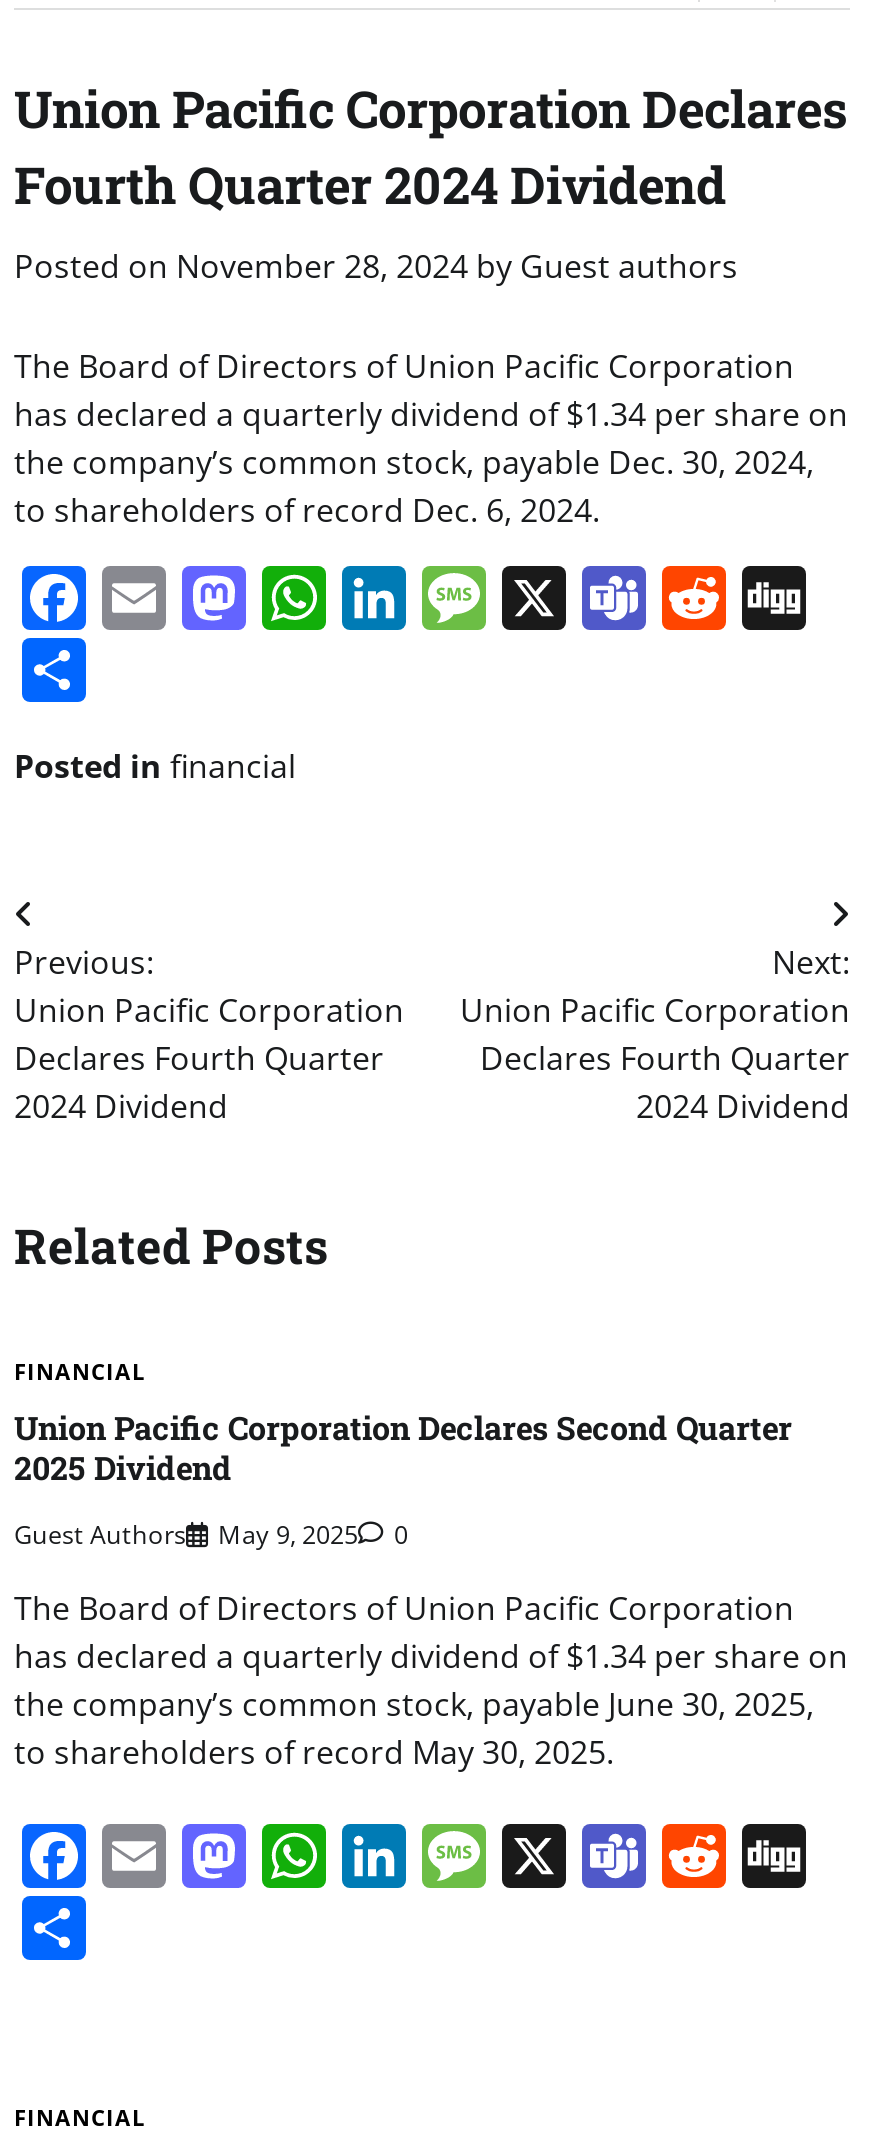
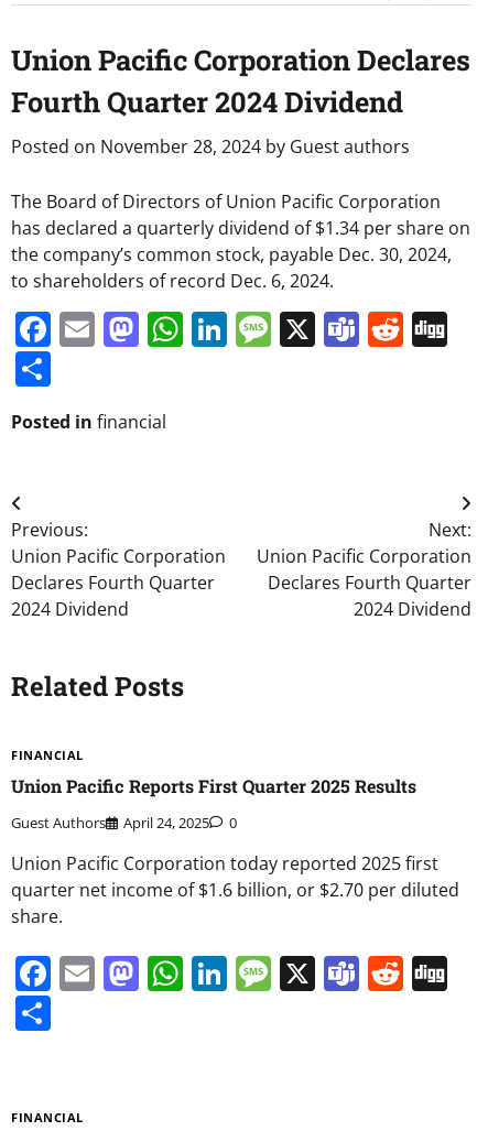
[14,1406,792,1488] Union Pacific Corporation Declares Second Quarter | 2025 Dividend -> [11,774,416,798] Union Pacific Reports First Quarter 2025 Results
[14,1515,408,1551] Guest Authors May 9, 2025 0 -> [11,812,237,832] Guest Authors April 24, 2025 0
[14,1585,848,1773] The Board of Directors of Union Pacific Corporation | has declared a quarterly dividend of $1.34 per share on | the company’s common stock, payable June 30, 2025, | to shareholders of record May 30, 2025. -> [11,851,459,928] Union Pacific Corporation today reported 2025 first | quarter net income of $1.6 billion, or $2.70 per diluted | share.

